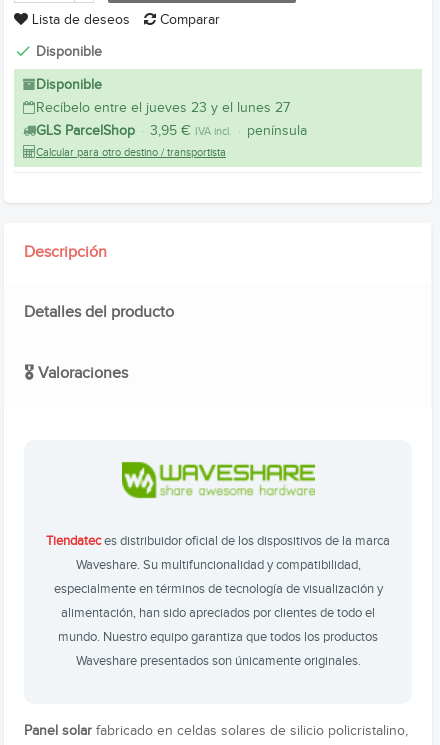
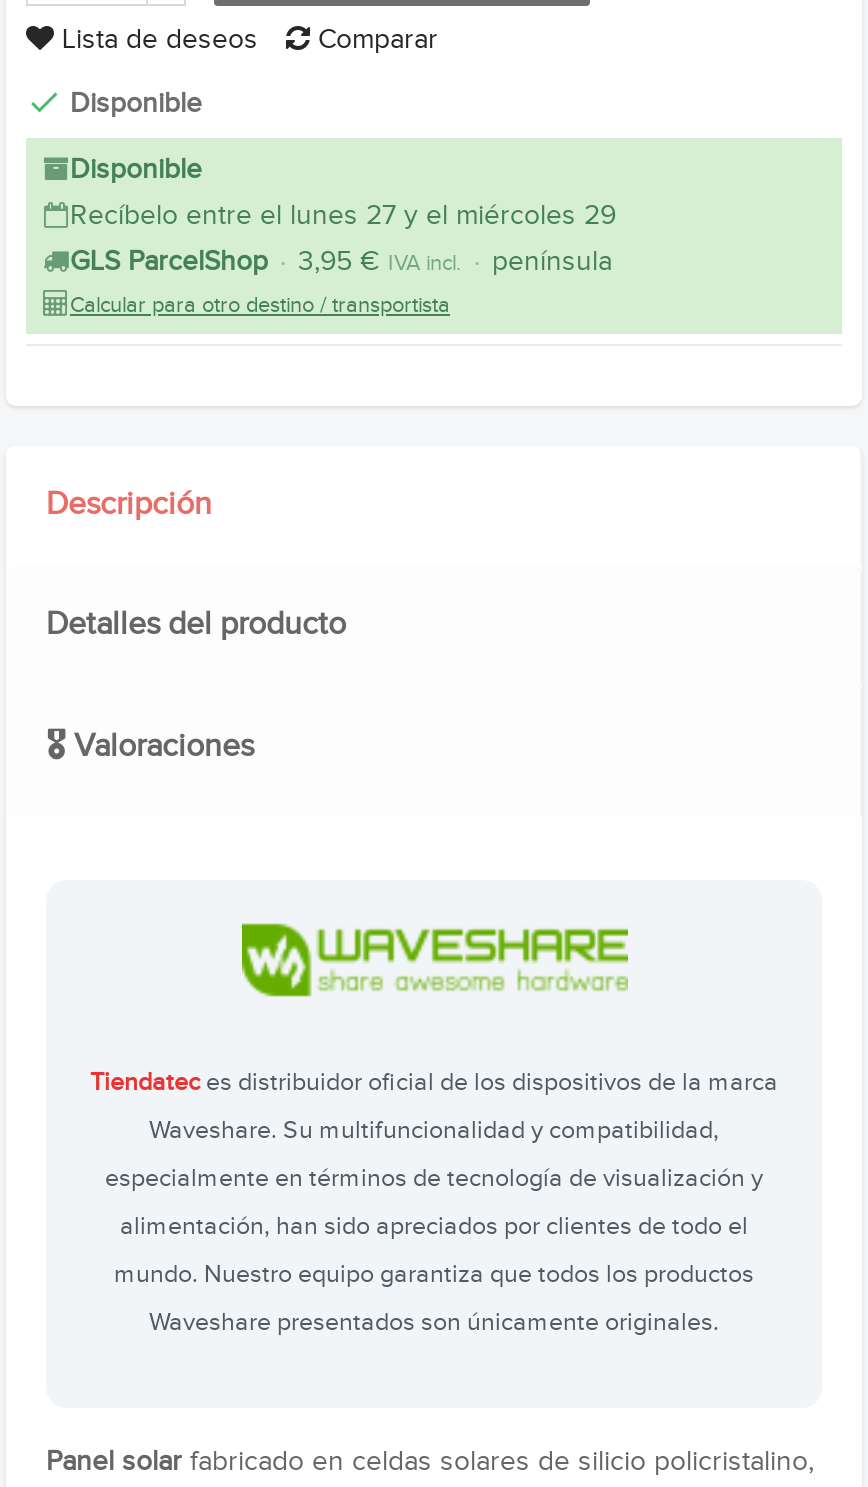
[36,100,290,116] Recíbelo entre el jueves 23 y el lunes 27 -> [70,200,616,232] Recíbelo entre el lunes 27 y el miércoles 29

